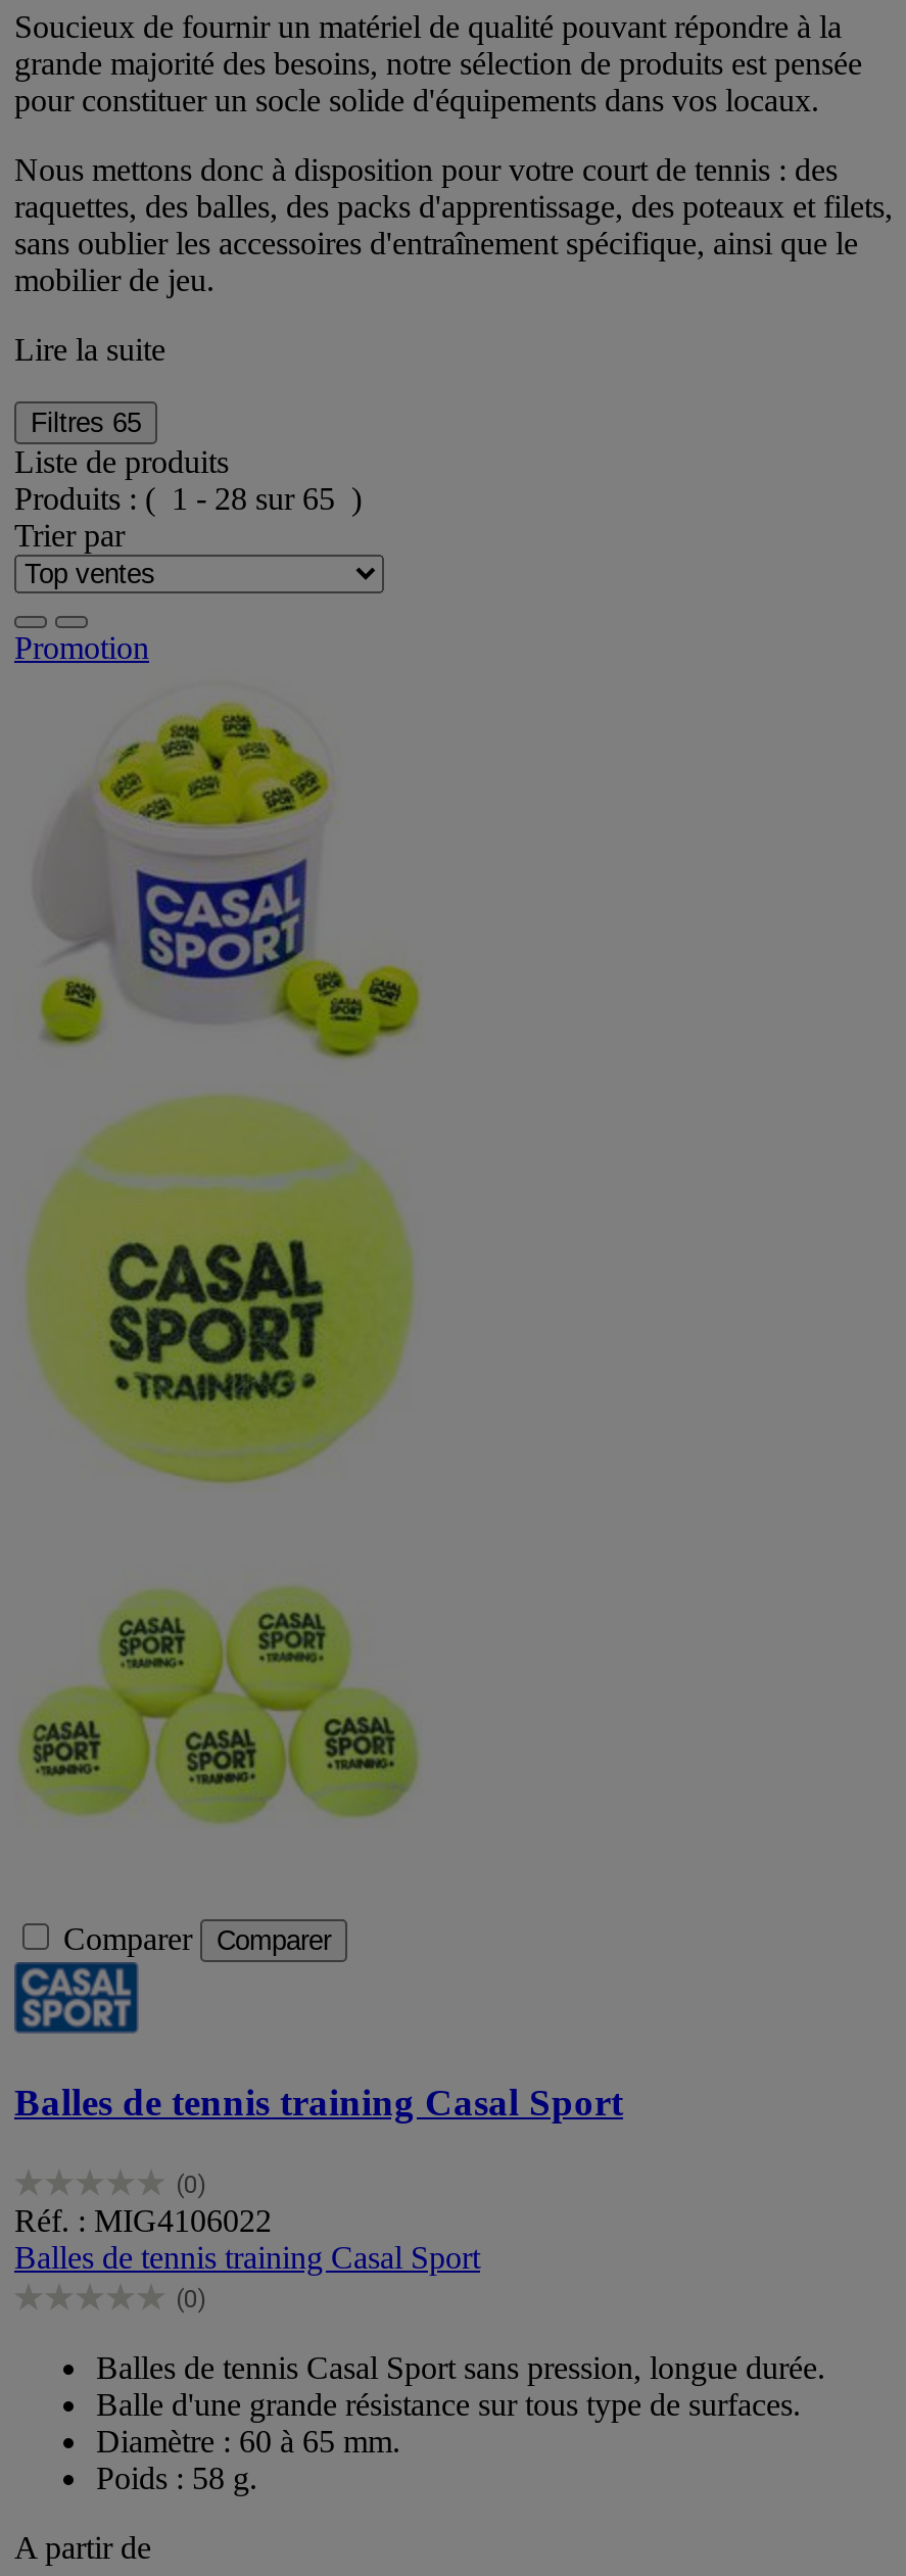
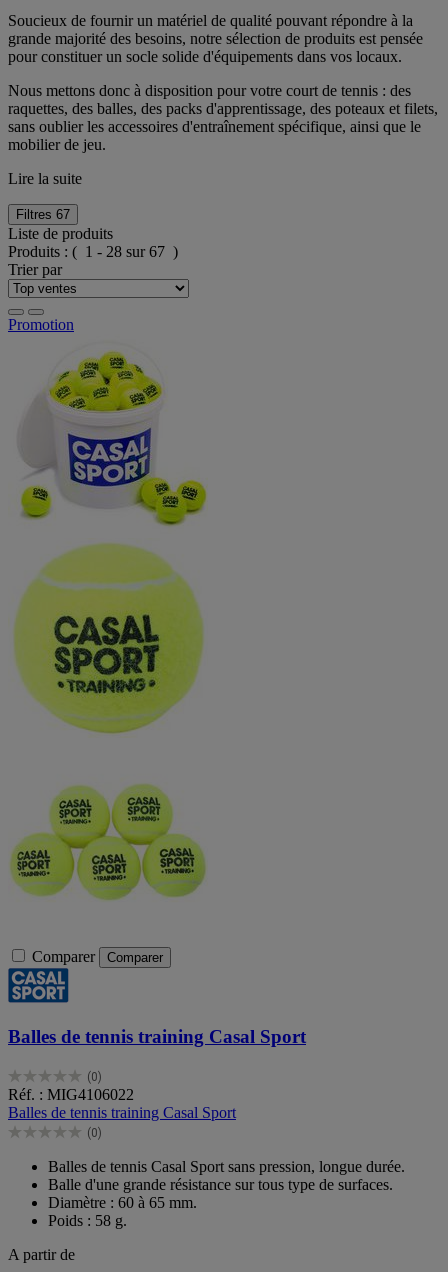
[31,408,141,438] Filtres 65 -> [16,207,70,222] Filtres 67
[14,481,362,516] Produits : ( 1 - 28 sur 65 ) -> [8,243,178,260] Produits : ( 1 - 28 sur 67 )

